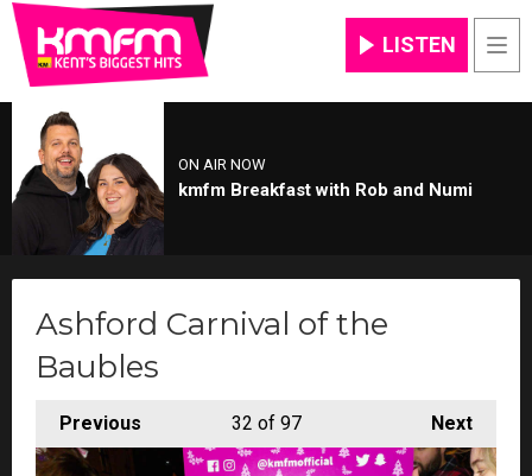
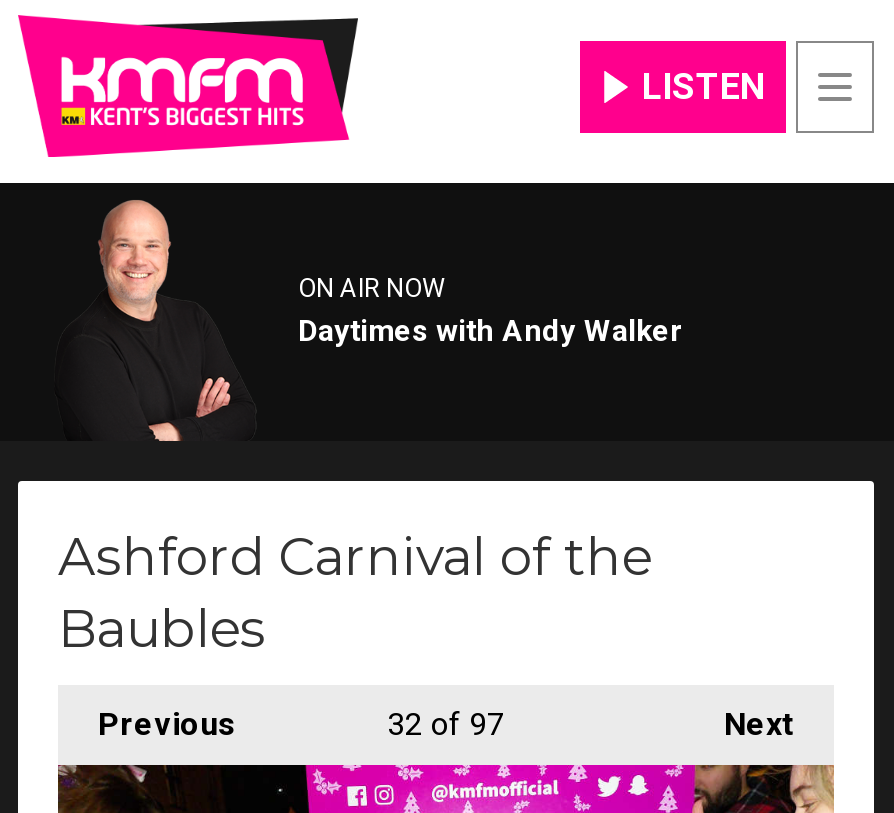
[11,102,473,256] [image] | kmfm Breakfast with Rob and Numi -> [18,181,682,443] [image] | Daytimes with Andy Walker

